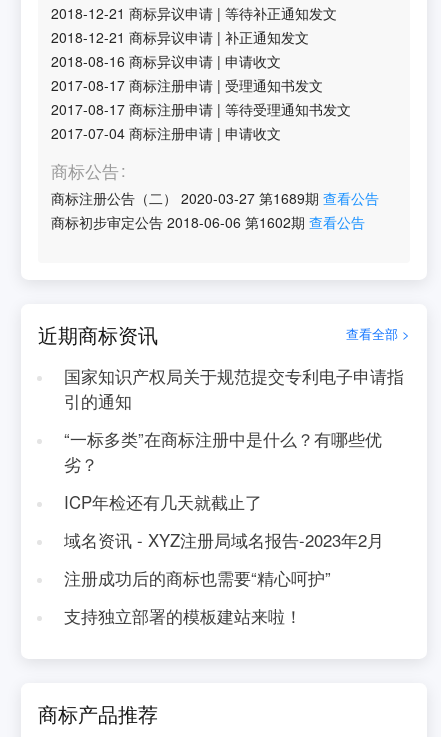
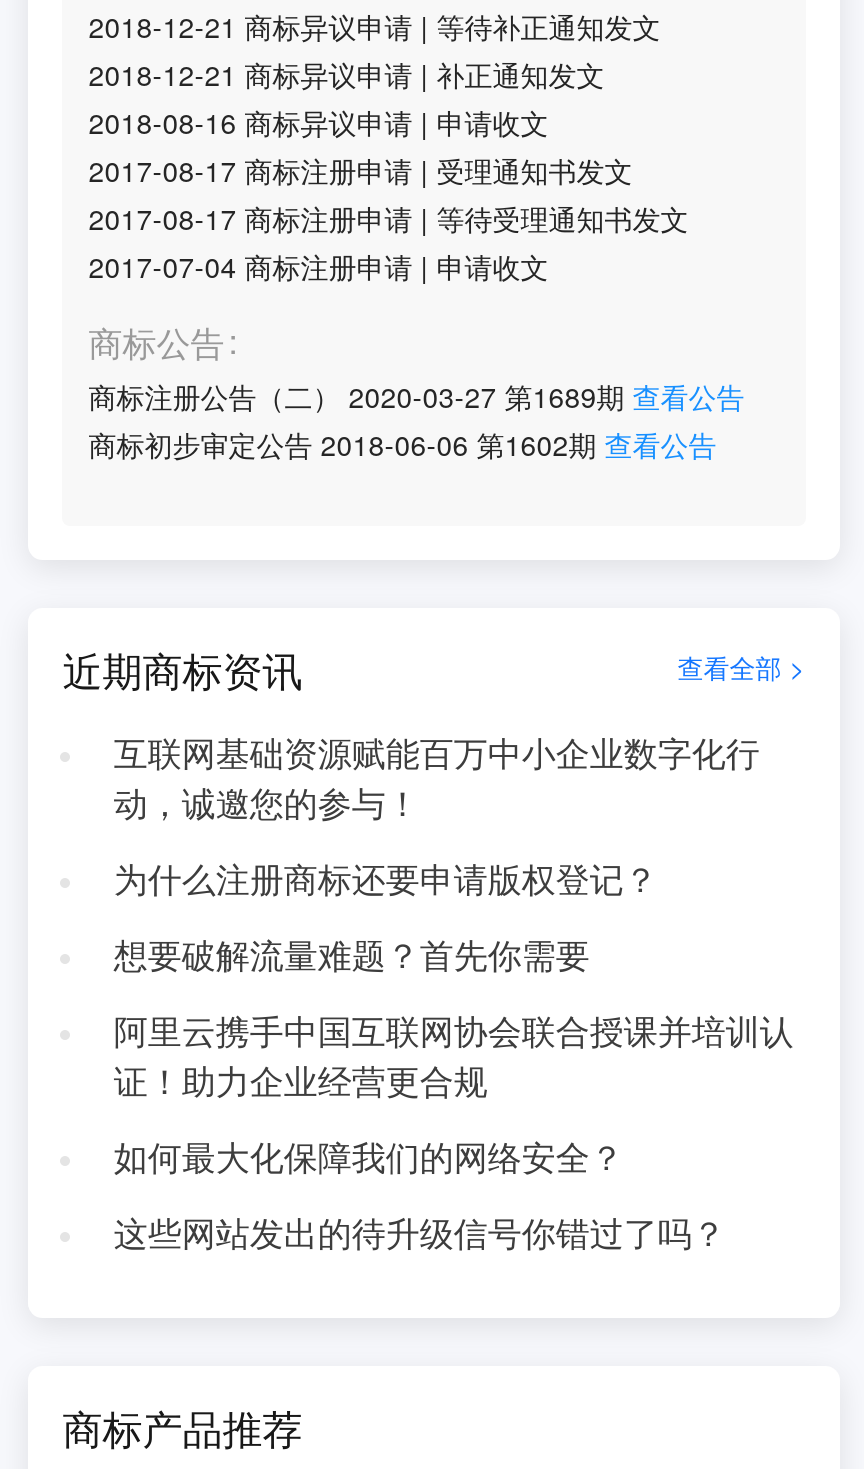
[64,364,404,413] 国家知识产权局关于规范提交专利电子申请指 | 引的通知 -> [114,728,760,826] 互联网基础资源赋能百万中小企业数字化行 | 动，诚邀您的参与！
[64,427,382,476] “一标多类”在商标注册中是什么？有哪些优 | 劣？ -> [114,854,658,902] 为什么注册商标还要申请版权登记？
[64,490,262,514] ICP年检还有几天就截止了 -> [114,930,590,978] 想要破解流量难题？首先你需要
[64,528,384,552] 域名资讯 - XYZ注册局域名报告-2023年2月 -> [114,1006,794,1104] 阿里云携手中国互联网协会联合授课并培训认 | 证！助力企业经营更合规
[64,566,331,590] 注册成功后的商标也需要“精心呵护” -> [114,1132,624,1180] 如何最大化保障我们的网络安全？
[64,604,302,628] 支持独立部署的模板建站来啦！ -> [114,1208,726,1256] 这些网站发出的待升级信号你错过了吗？

